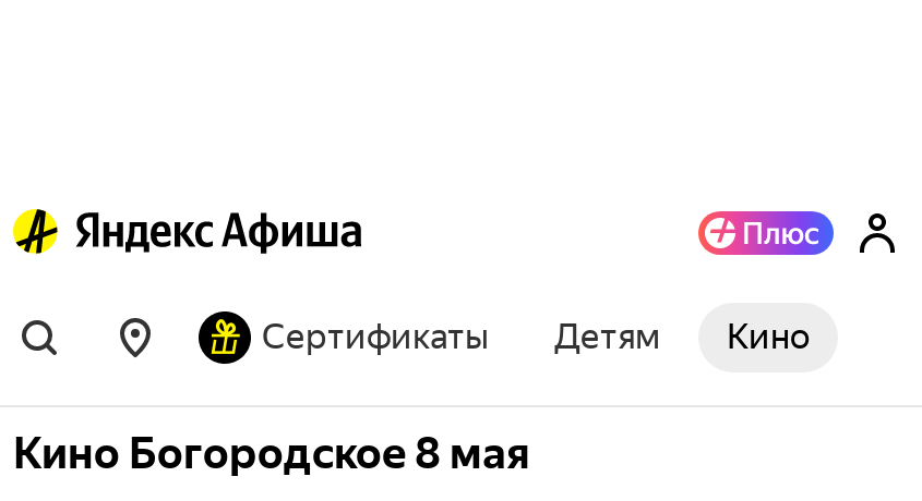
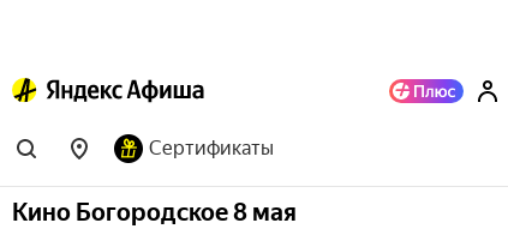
[554,316,810,357] Детям | Кино -> none

